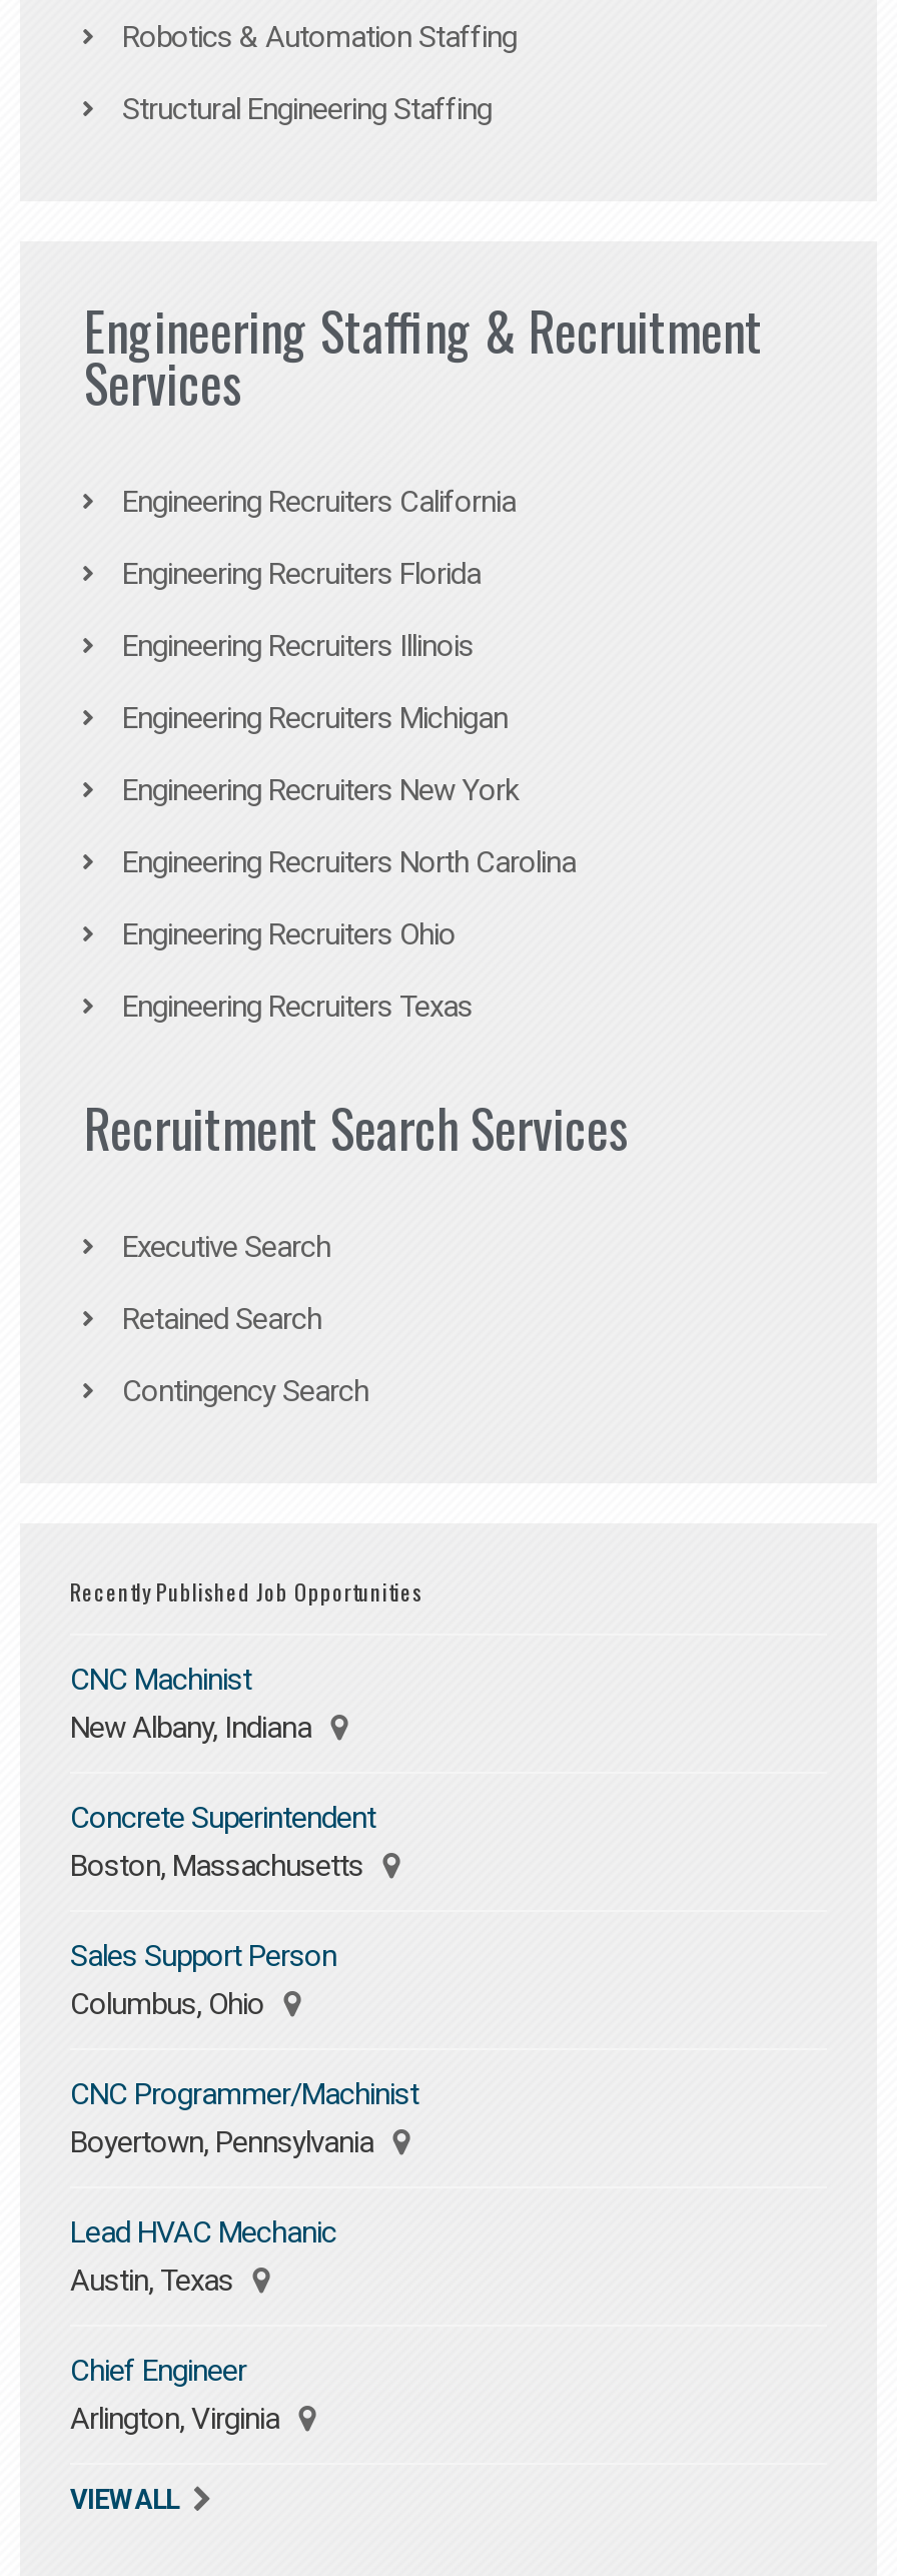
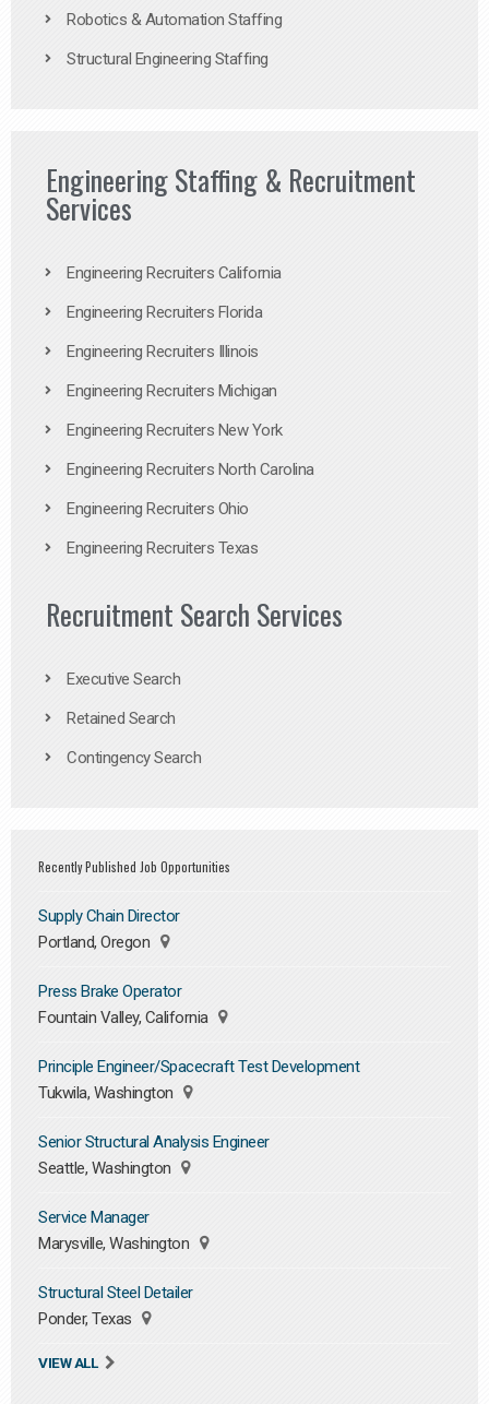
[70,1663,318,1747] CNC Machinist | New Albany, Indiana -> [38,906,180,952] Supply Chain Director | Portland, Oregon
[70,1801,375,1885] Concrete Superintendent | Boston, Massachusetts -> [38,981,212,1027] Press Brake Operator | Fountain Valley, California
[70,1939,336,2023] Sales Support Person | Columbus, Ohio -> [38,1057,359,1103] Principle Engineer/Spacecraft Test Development | Tukwila, Washington
[70,2077,418,2161] CNC Programmer/Machinist | Boyertown, Pennsylvania -> [38,1132,269,1178] Senior Structural Analysis Engineer | Seattle, Washington
[70,2215,336,2300] Lead HVAC Mechanic | Austin, Texas -> [38,1207,193,1253] Service Manager | Marysville, Washington
[70,2354,286,2438] Chief Engineer | Arlington, Virginia -> [38,1283,193,1329] Structural Steel Detailer | Ponder, Texas

